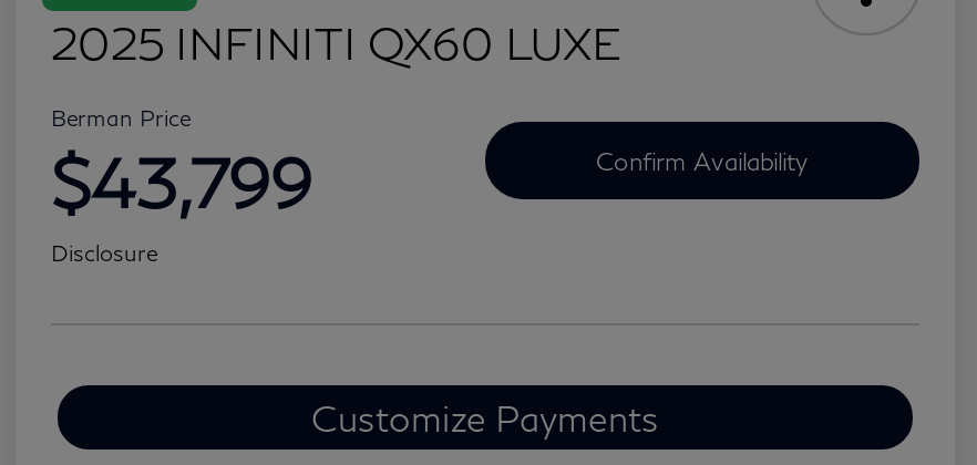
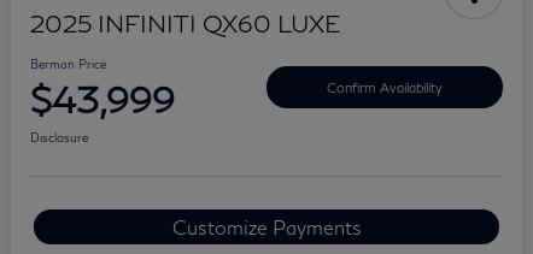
[51,142,312,222] $43,799 -> [30,77,175,120] $43,999

